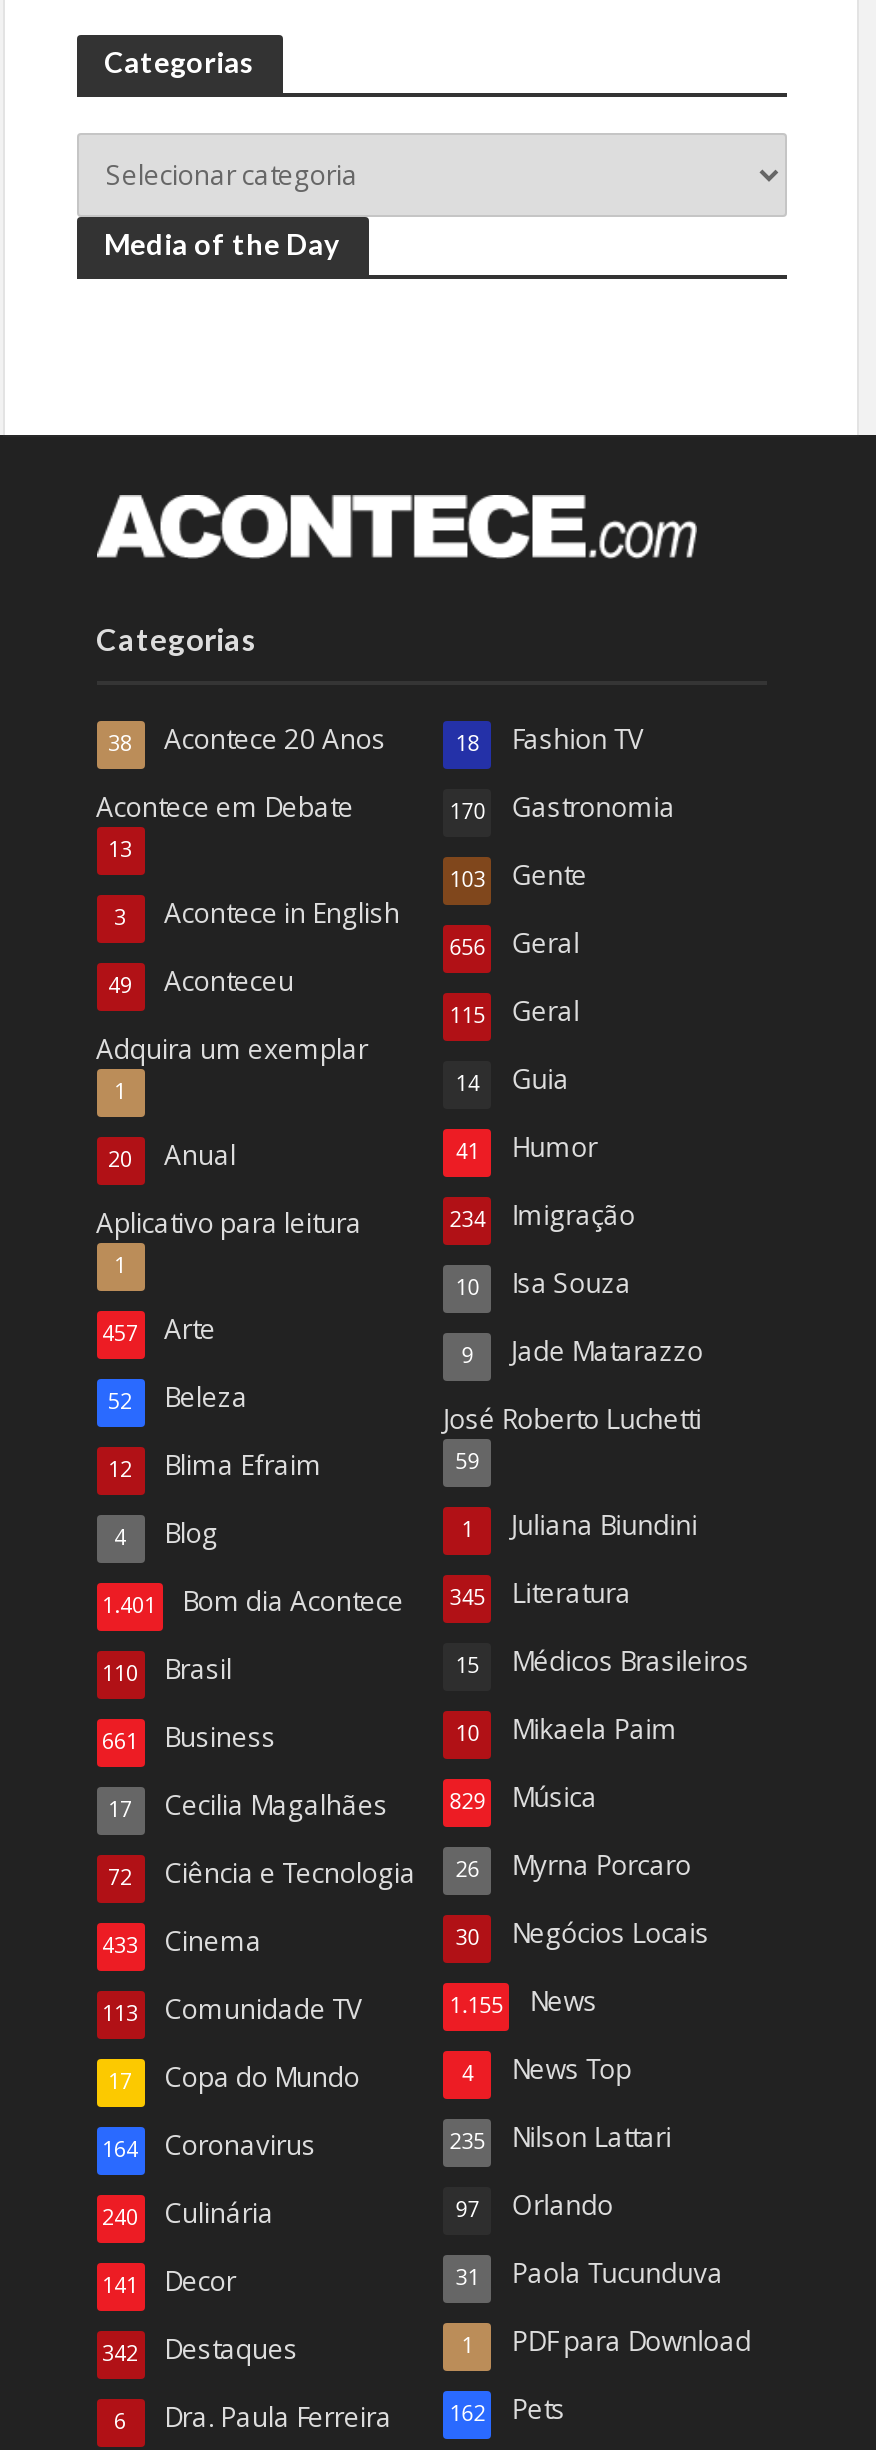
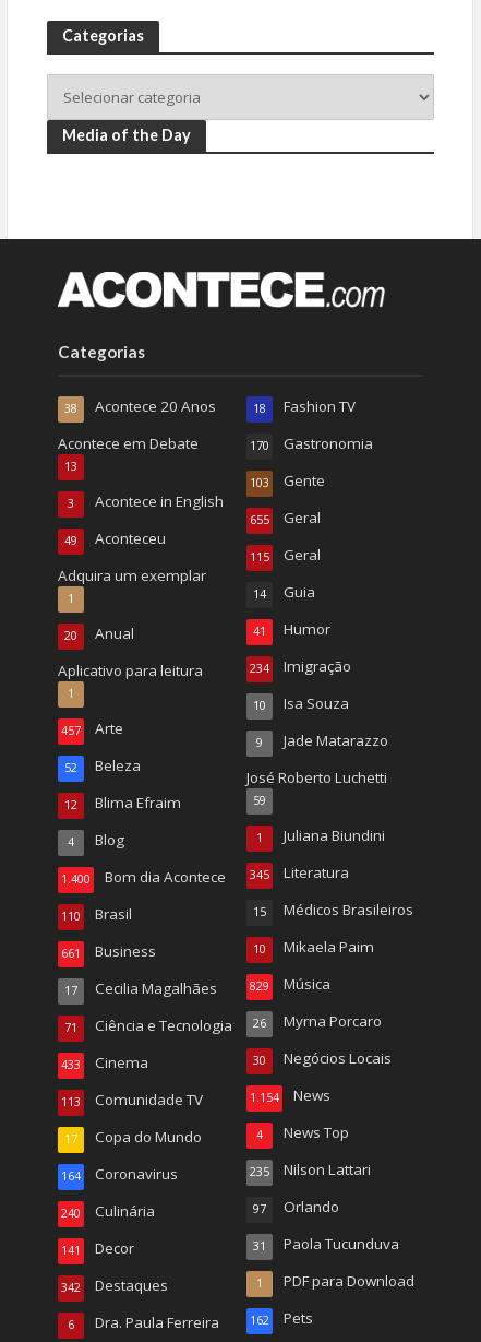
[450,926,580,962] 656 Geral -> [250,508,321,527] 655 Geral
[102,1576,632,1620] 1.401 Bom dia Acontece 345 Literatura -> [61,862,349,886] 1.400 Bom dia Acontece 345 Literatura
[108,1848,692,1892] 72 Ciência e Tecnologia 26 Myrna Porcaro -> [64,1011,382,1035] 71 Ciência e Tecnologia 26 Myrna Porcaro
[450,1984,598,2020] 1.155 News -> [250,1085,331,1105] 1.154 News

